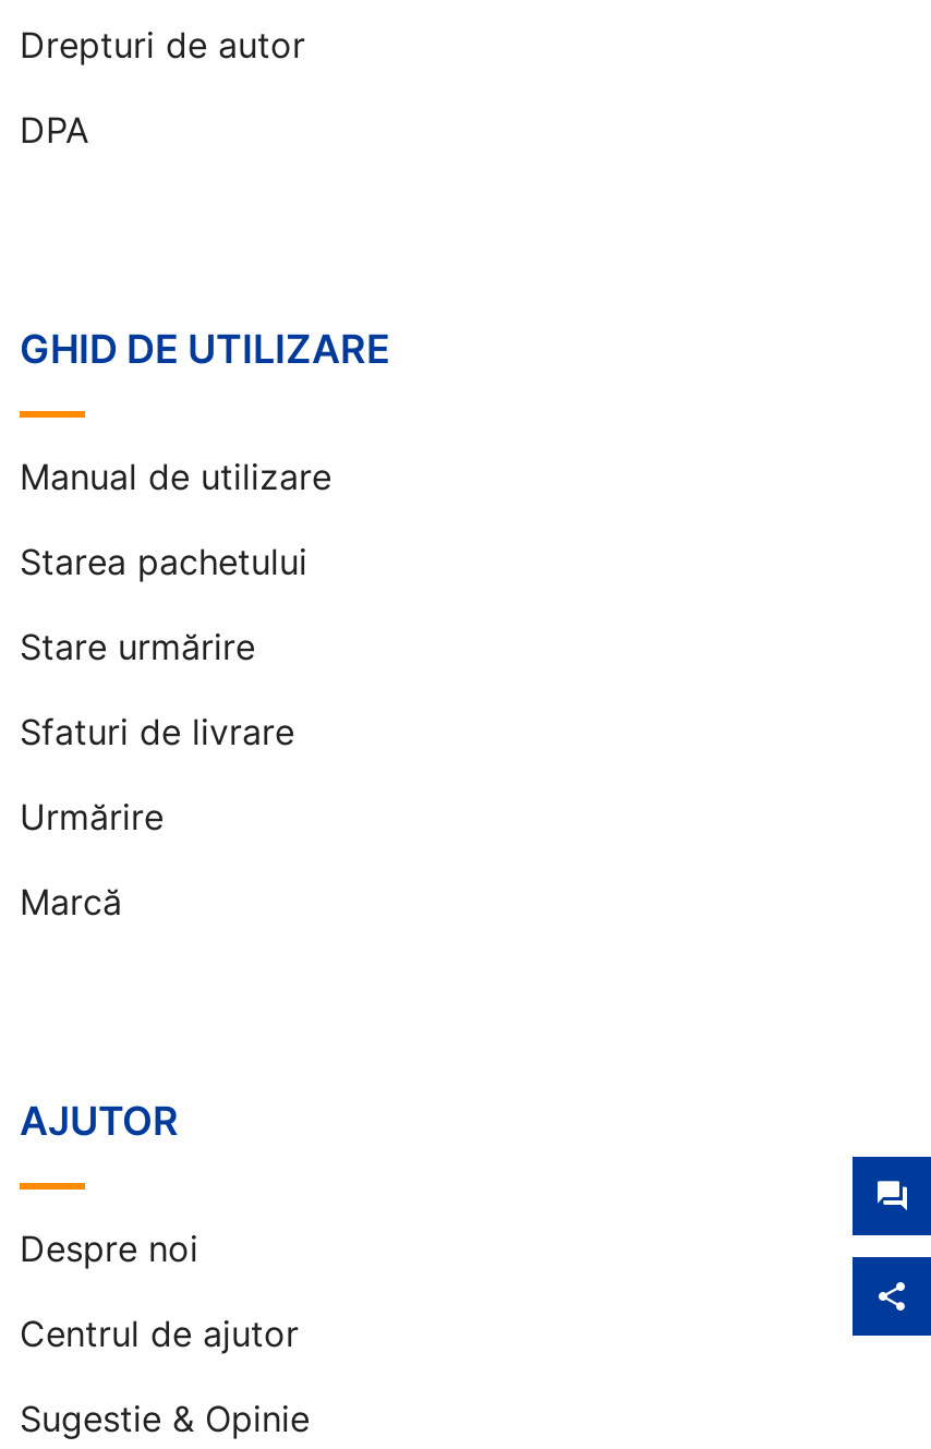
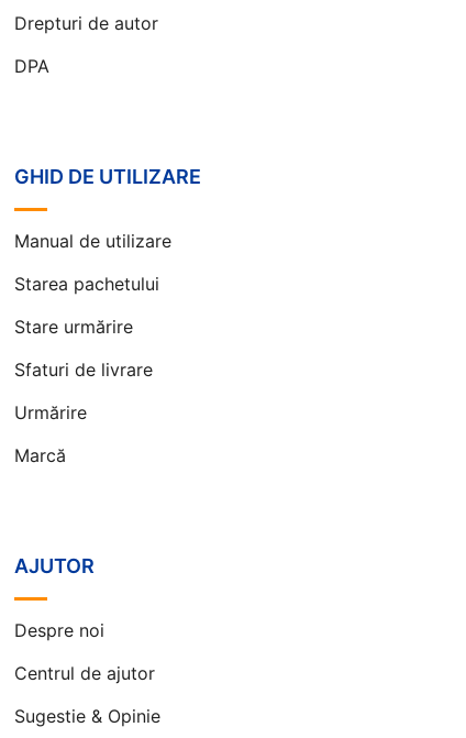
[850,1155,924,1237] [image] -> none
[850,1255,924,1338] [image] -> none

